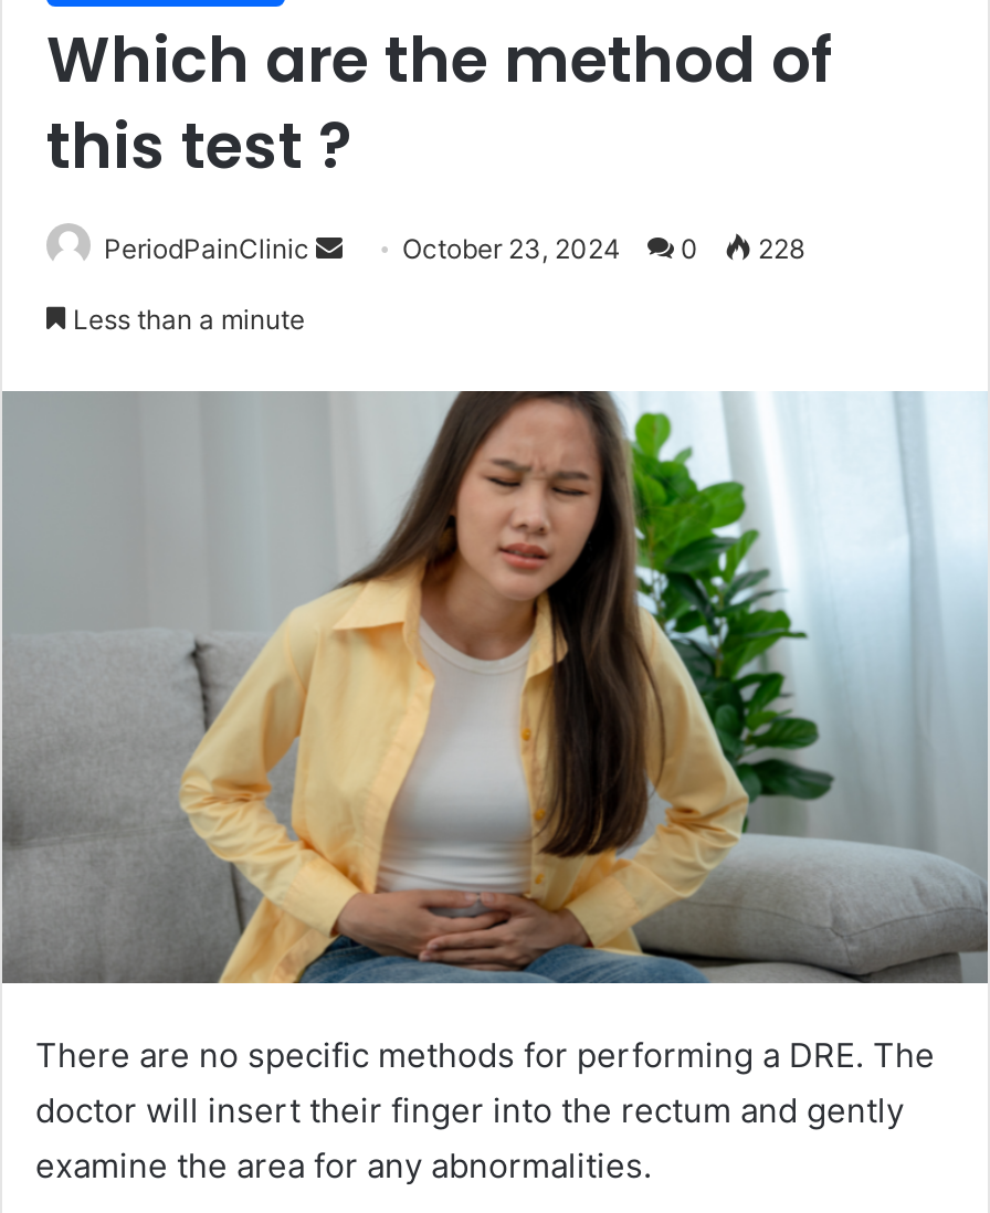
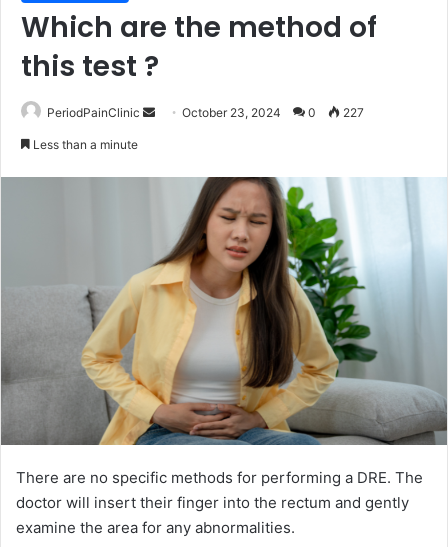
[751,231,804,264] 228 -> [340,105,364,120] 227

